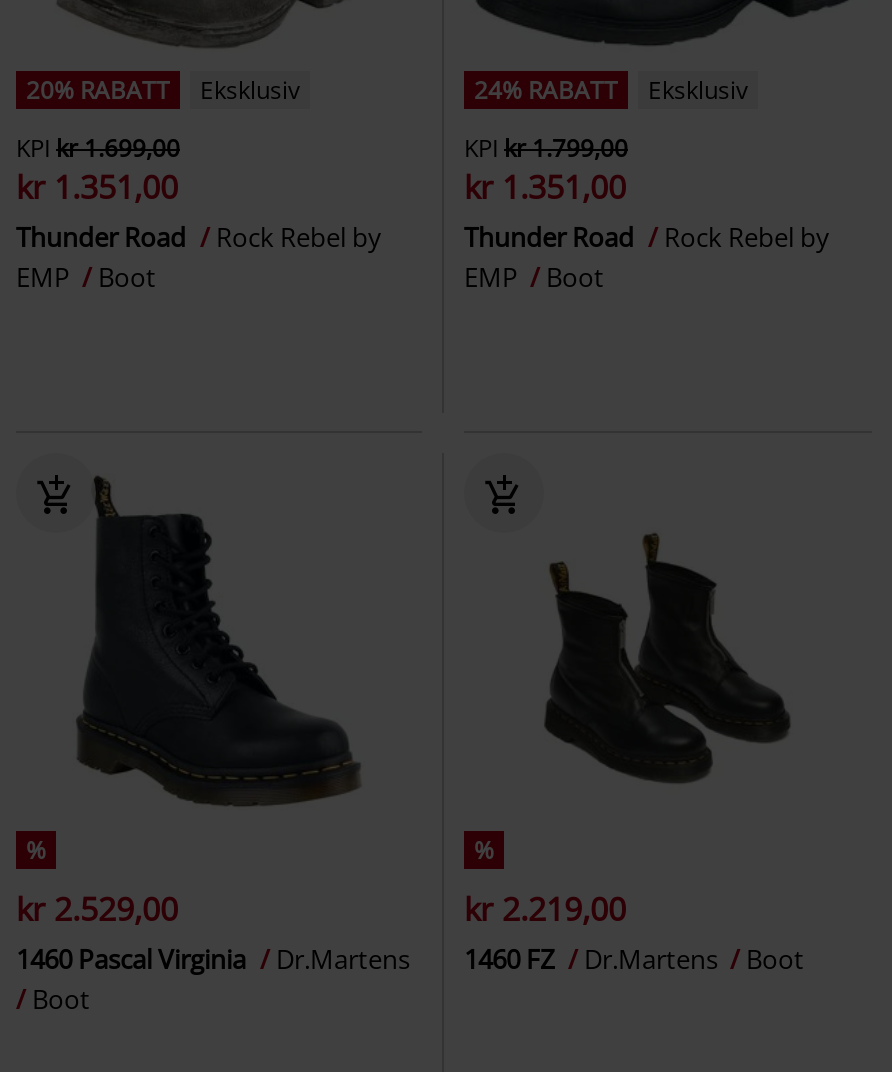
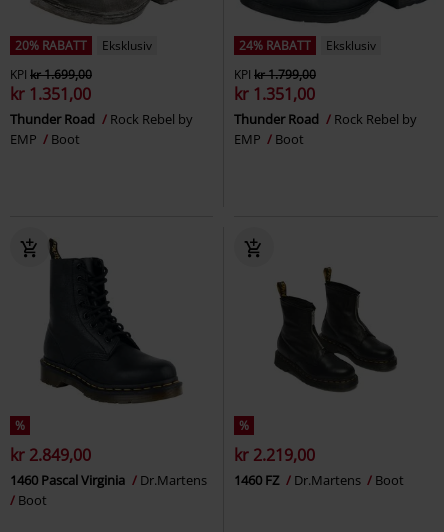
[16,887,178,931] kr 2.529,00 -> [10,444,91,466] kr 2.849,00

